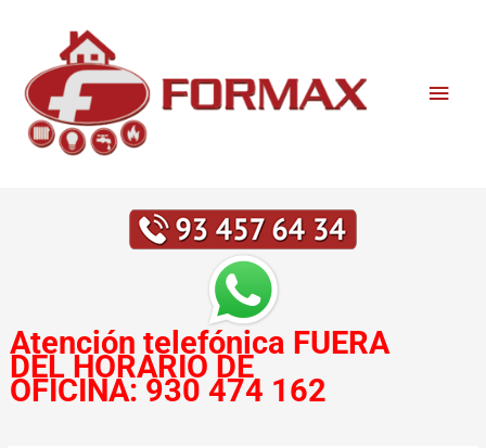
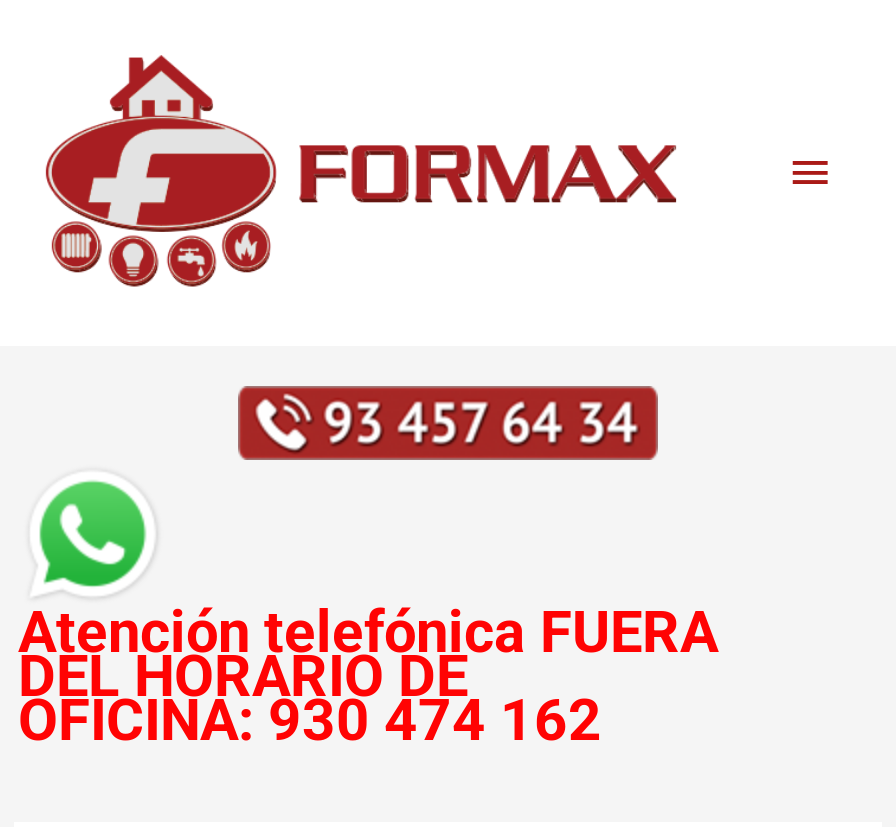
none -> [38,480,146,588] [image]
[214,260,272,319] [image] -> none

